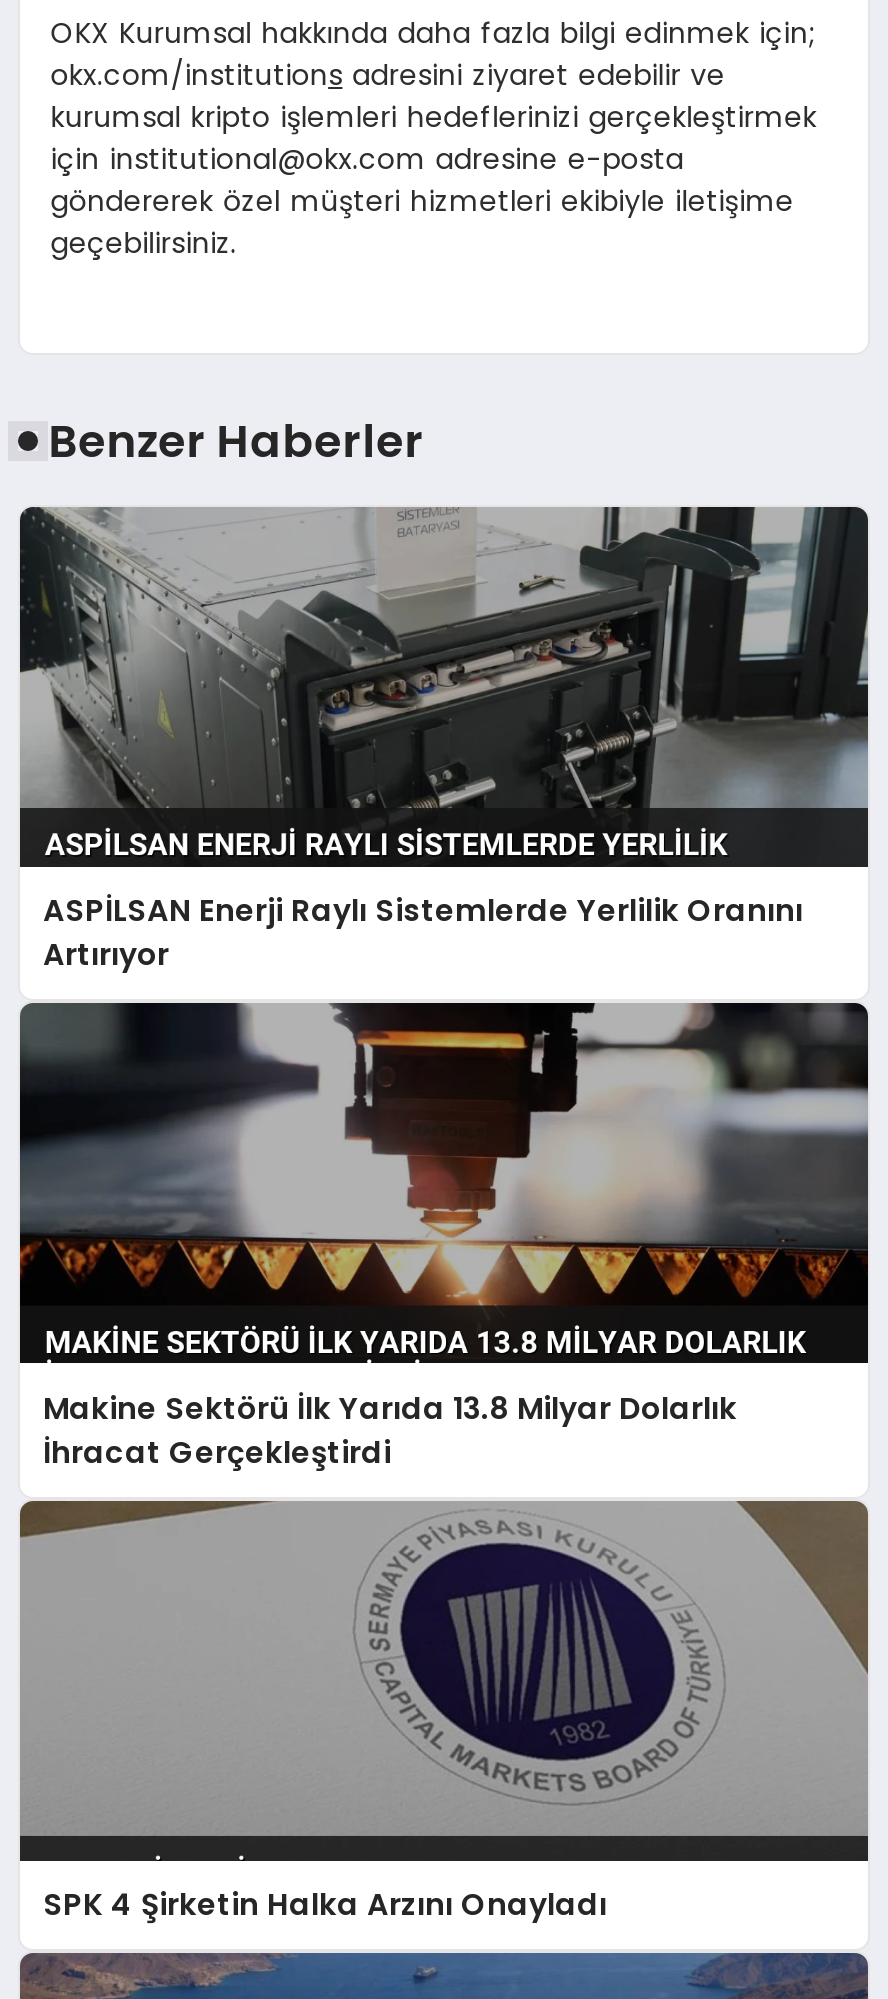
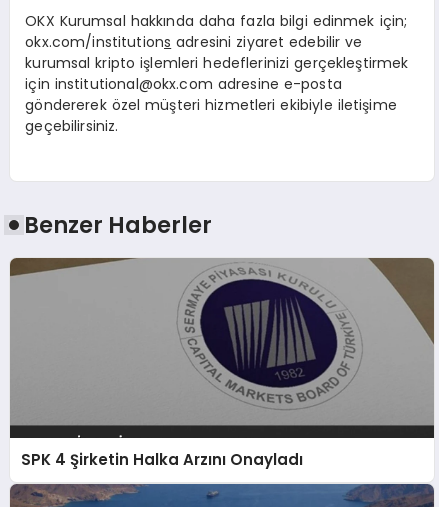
[20,507,868,975] [image] | ASPİLSAN Enerji Raylı Sistemlerde Yerlilik Oranını | Artırıyor -> none
[20,999,868,1472] [image] | Makine Sektörü İlk Yarıda 13.8 Milyar Dolarlık | İhracat Gerçekleştirdi -> none

